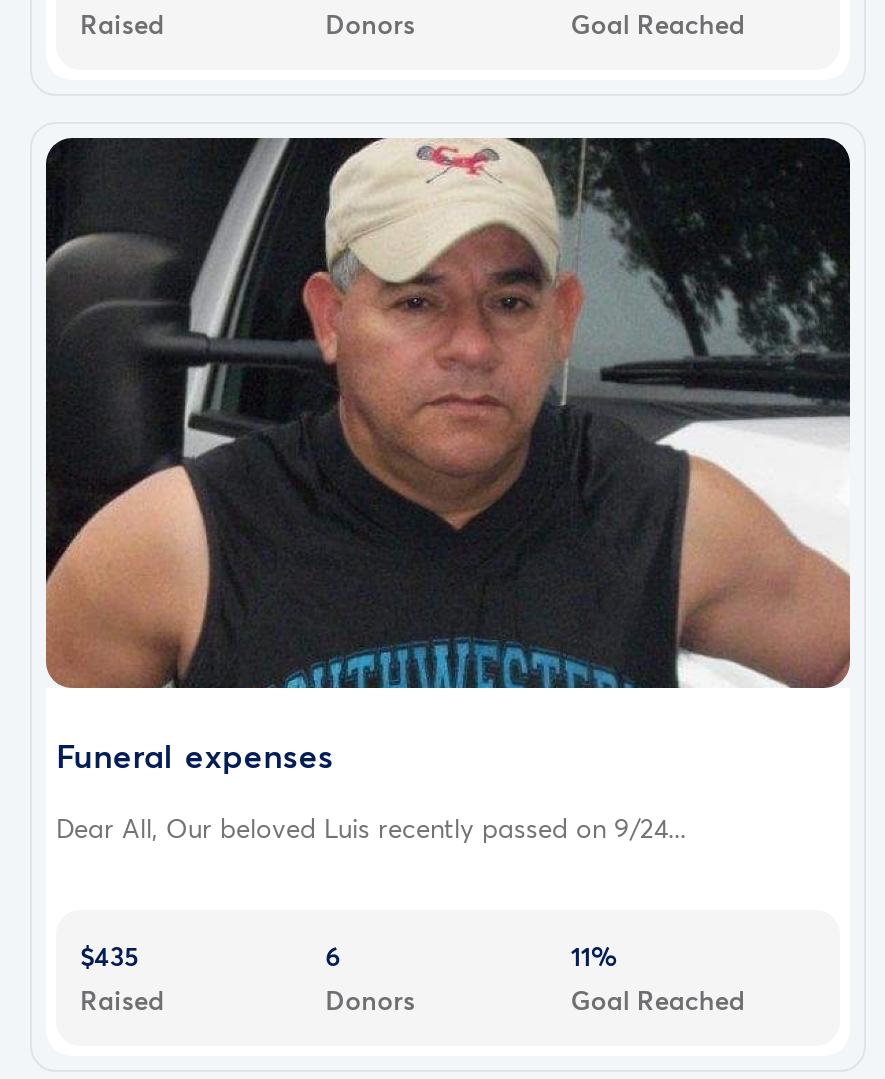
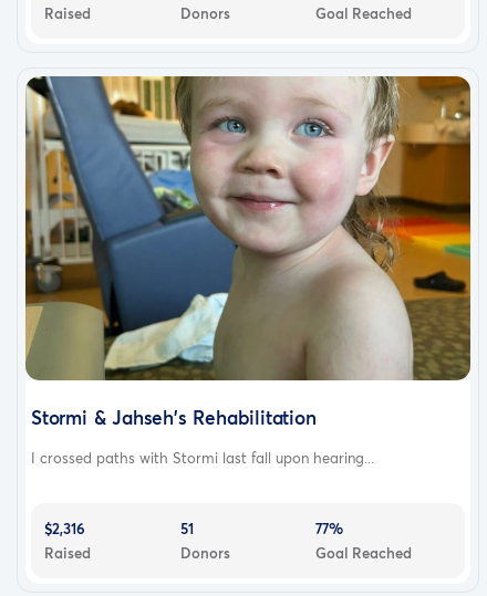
[44,136,852,778] [image] | Funeral expenses -> [24,75,472,430] [image] | Stormi & Jahseh's Rehabilitation
[56,810,686,846] Dear All, Our beloved Luis recently passed on 9/24... -> [31,448,374,468] I crossed paths with Stormi last fall upon hearing...
[80,938,138,974] $435 -> [44,519,85,539] $2,316
[325,938,341,974] 6 -> [180,519,193,539] 51
[571,938,617,974] 11% -> [316,519,343,539] 77%

